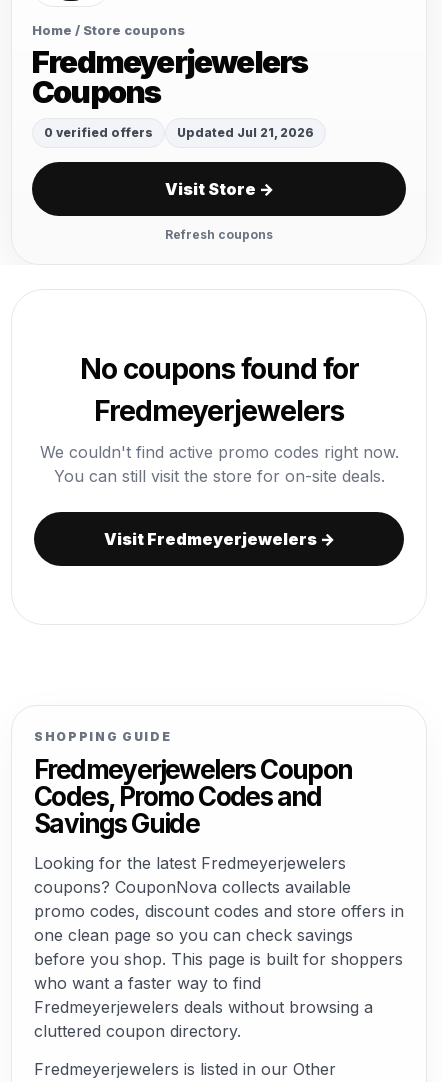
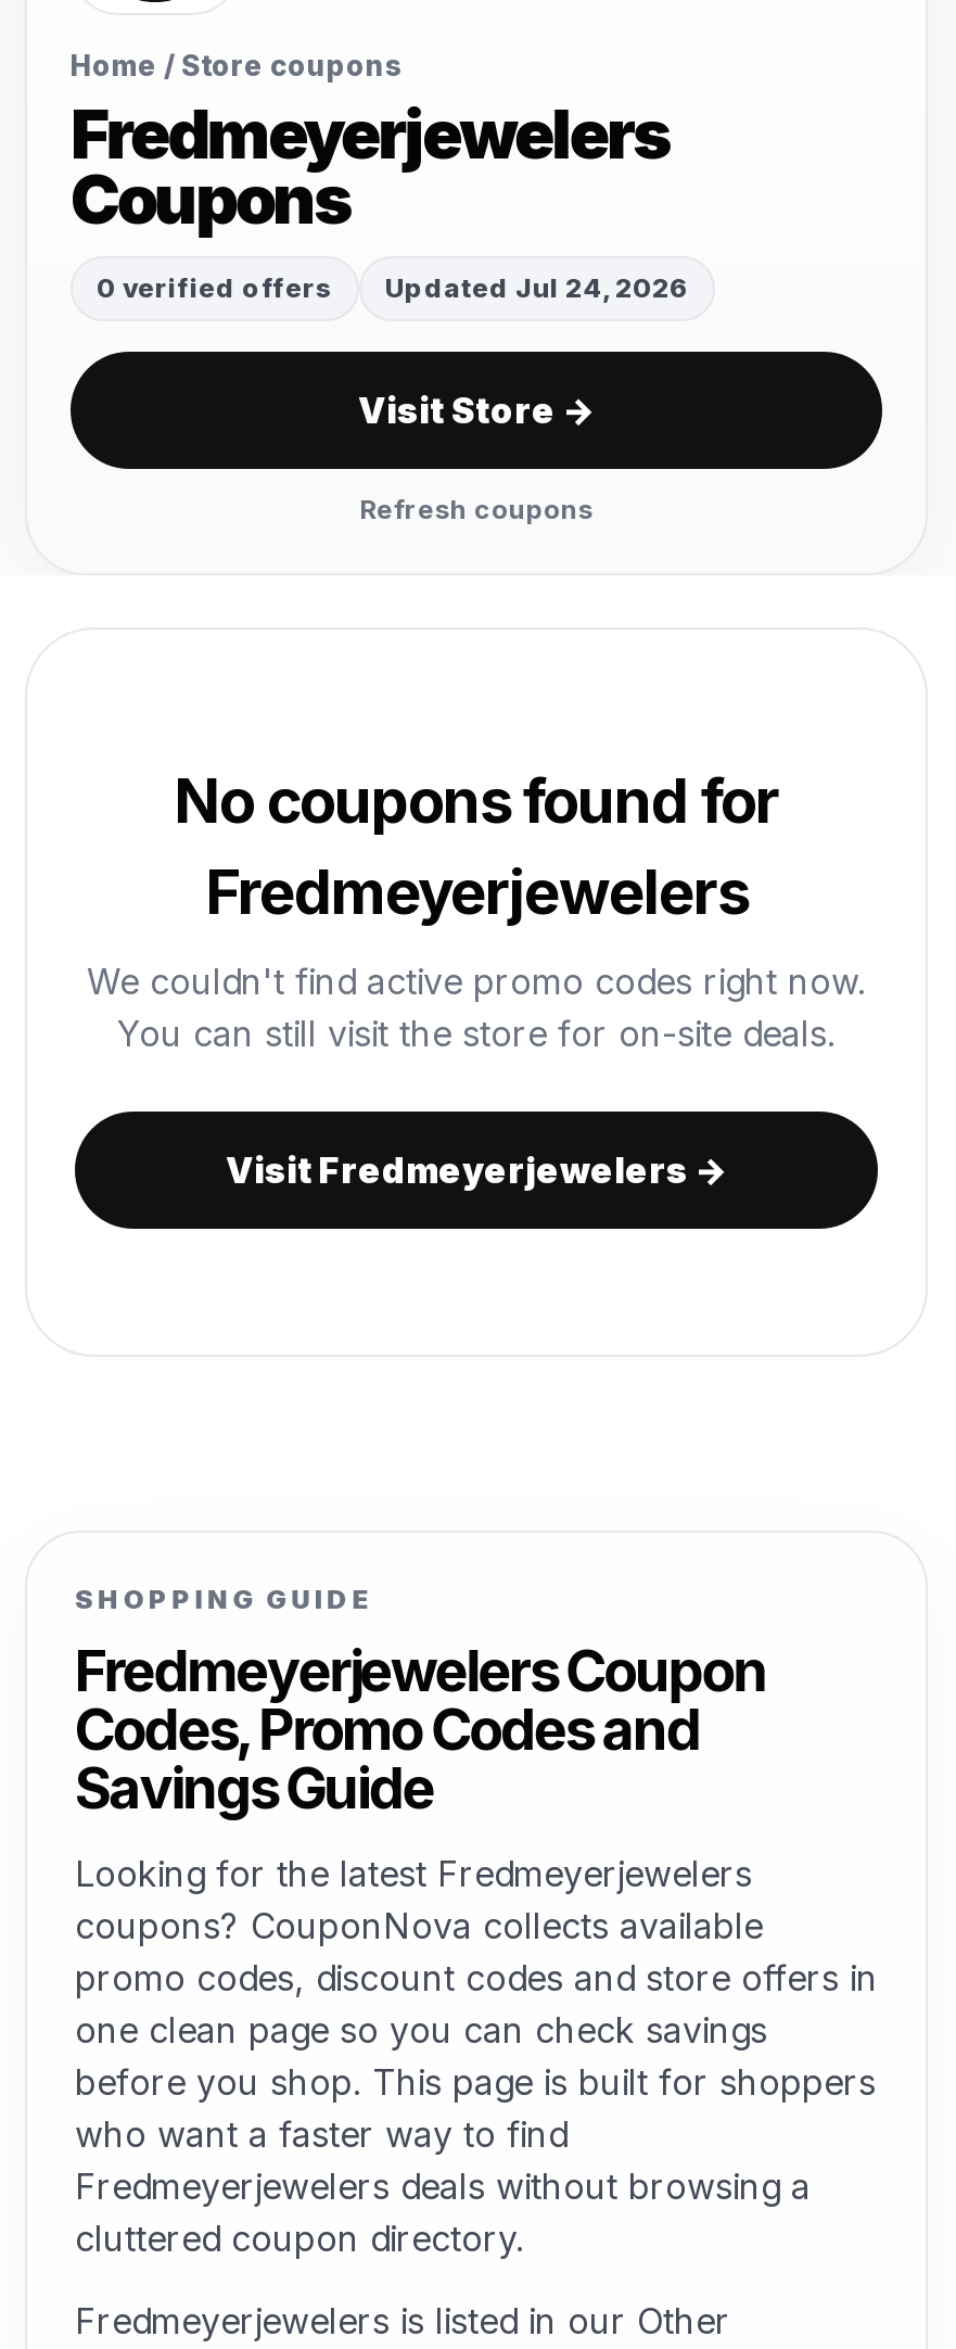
[177,125,314,140] Updated Jul 21, 2026 -> [385,271,689,304] Updated Jul 24, 2026

